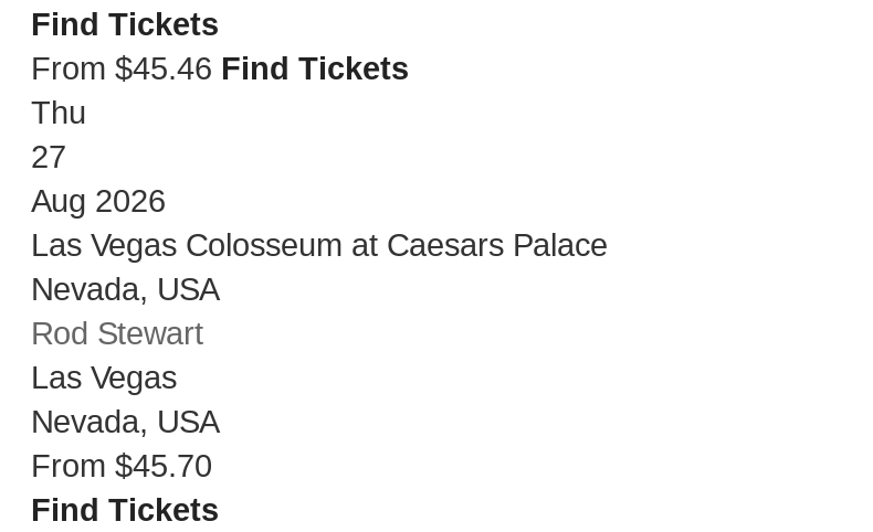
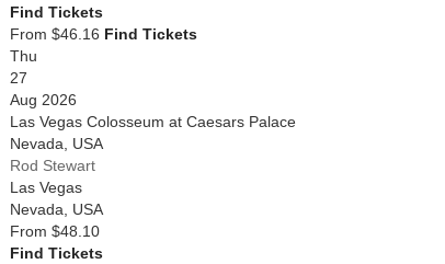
[31,51,409,86] From $45.46 Find Tickets -> [10,25,197,43] From $46.16 Find Tickets
[31,448,212,483] From $45.70 -> [10,222,100,240] From $48.10

